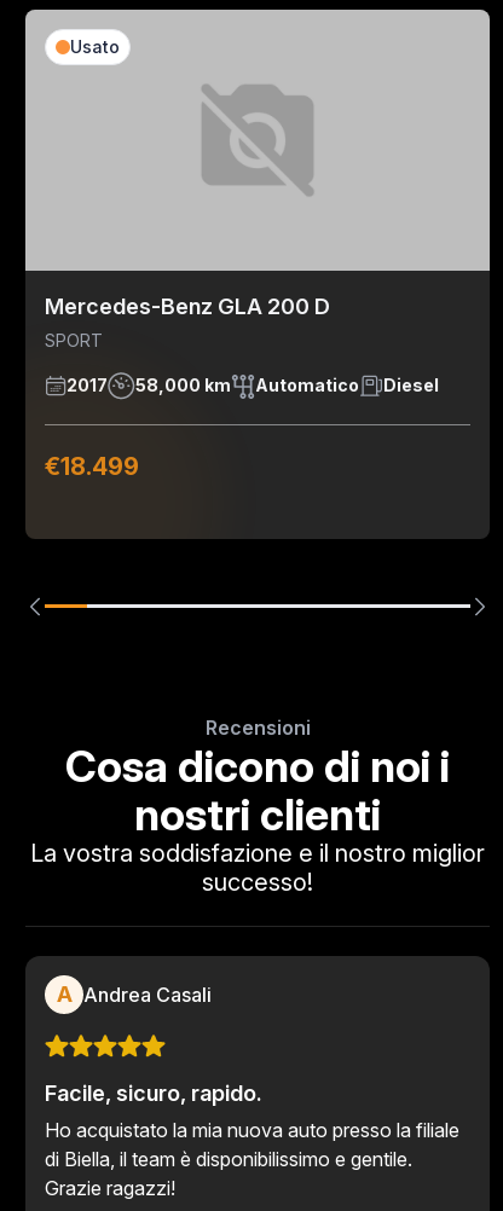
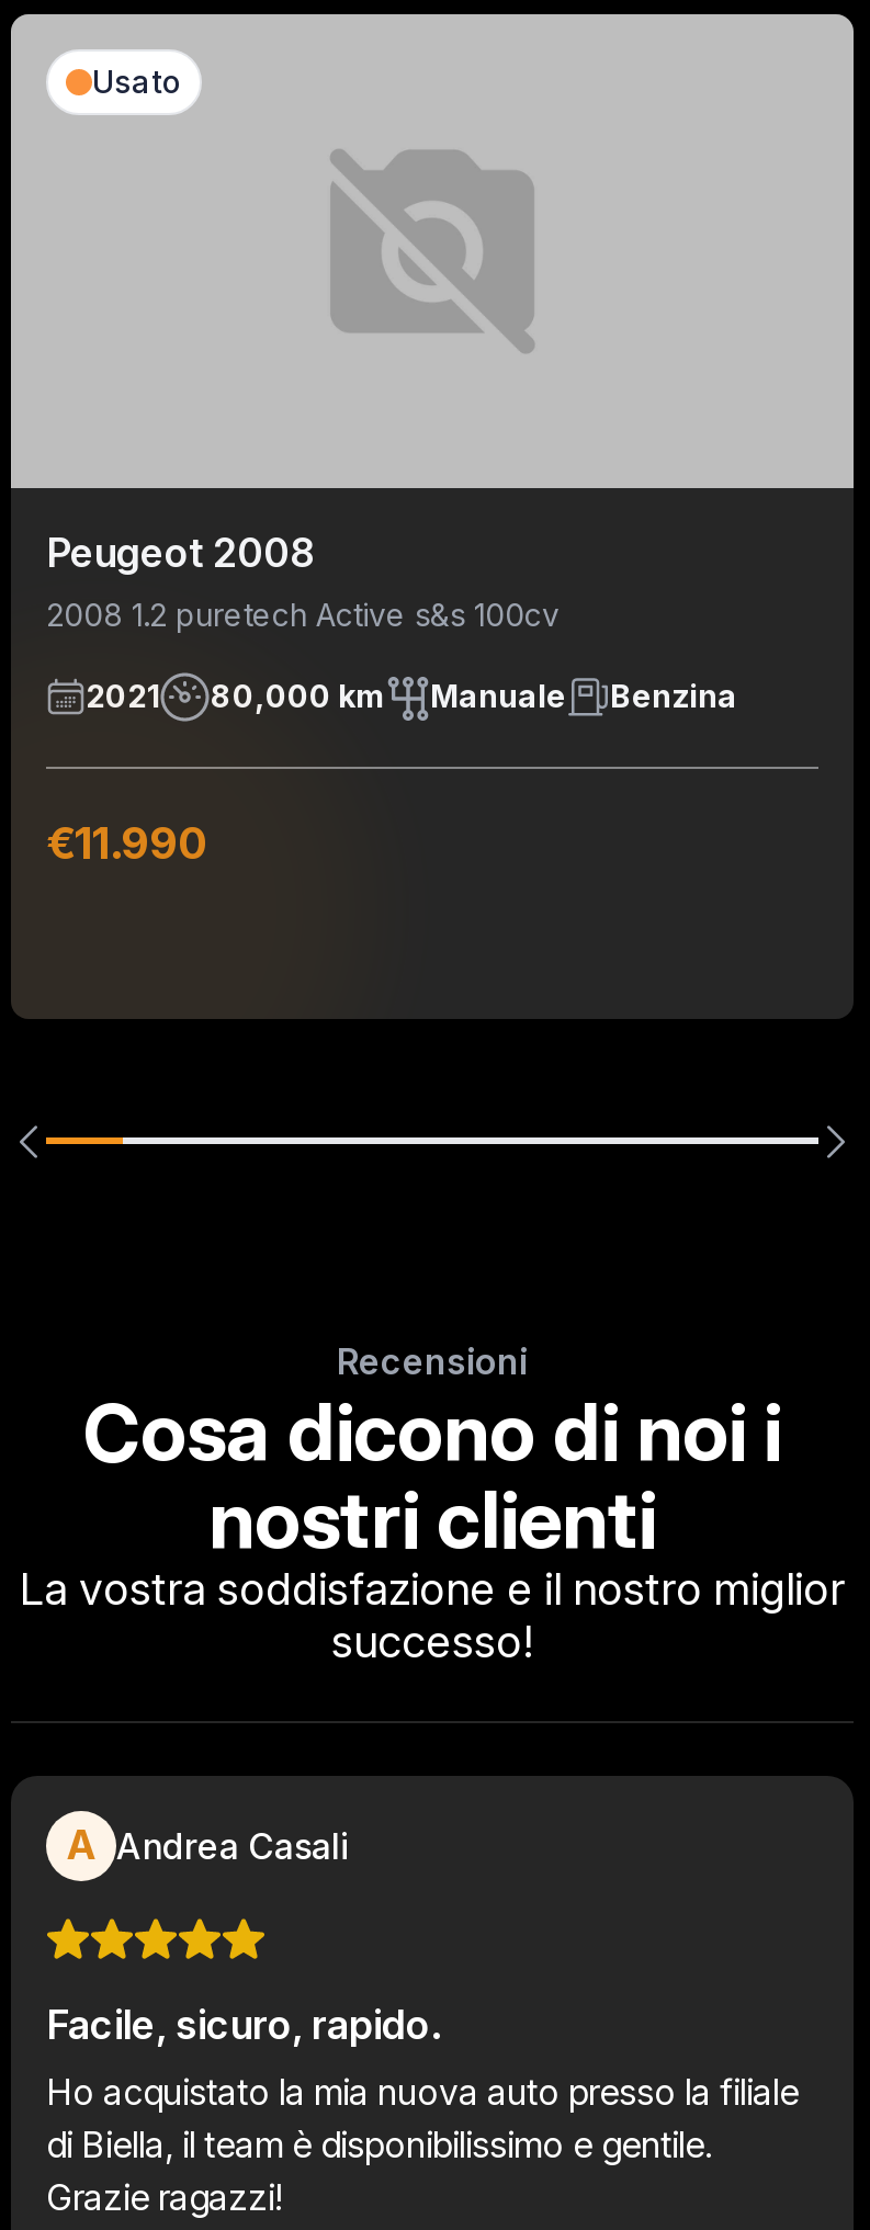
[45,294,330,350] Mercedes-Benz GLA 200 D | SPORT -> [46,530,560,633] Peugeot 2008 | 2008 1.2 puretech Active s&s 100cv
[67,375,439,396] 2017 | 58,000 km | Automatico | Diesel -> [86,678,737,715] 2021 | 80,000 km | Manuale | Benzina
[45,452,139,481] €18.499 -> [46,817,208,870] €11.990

